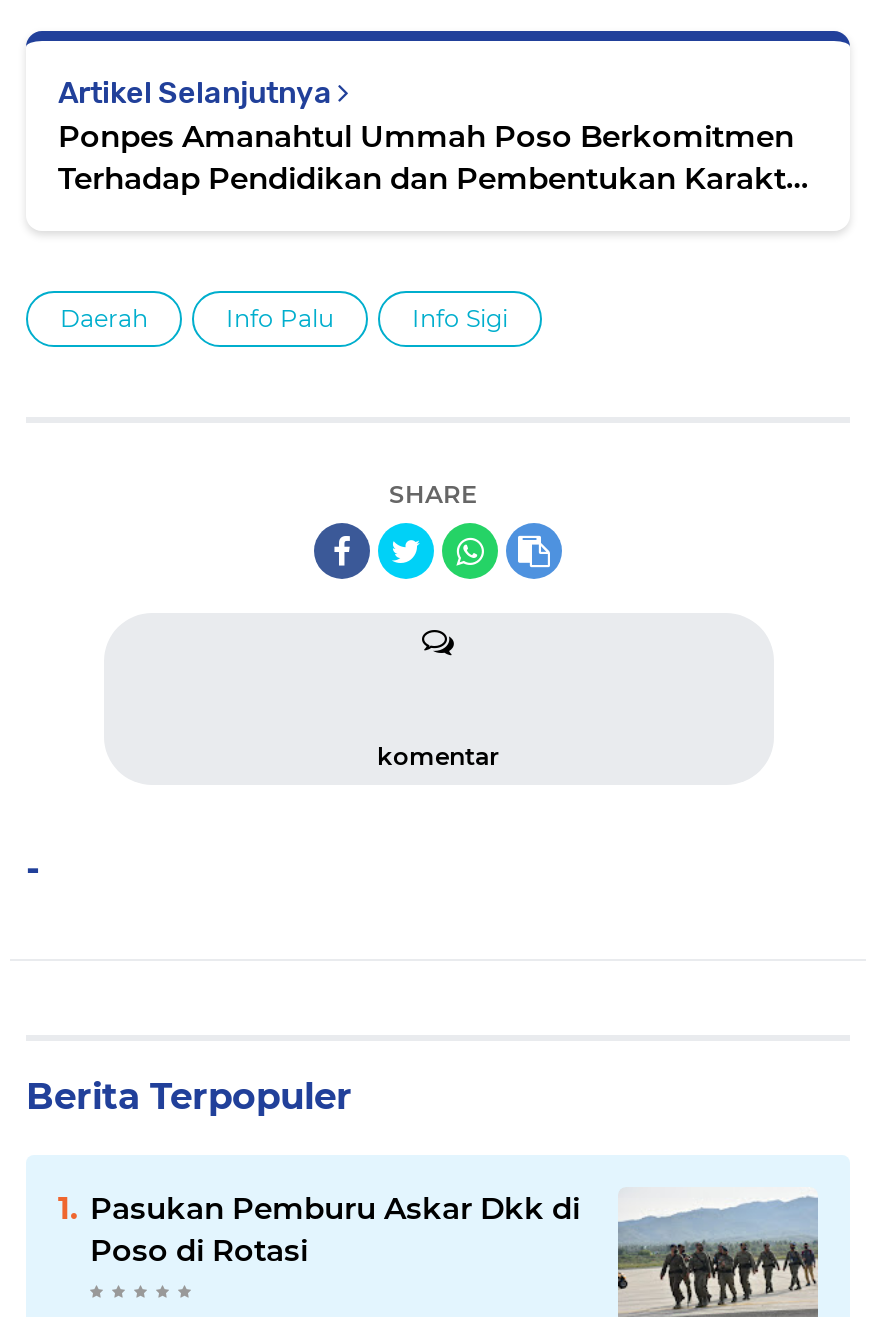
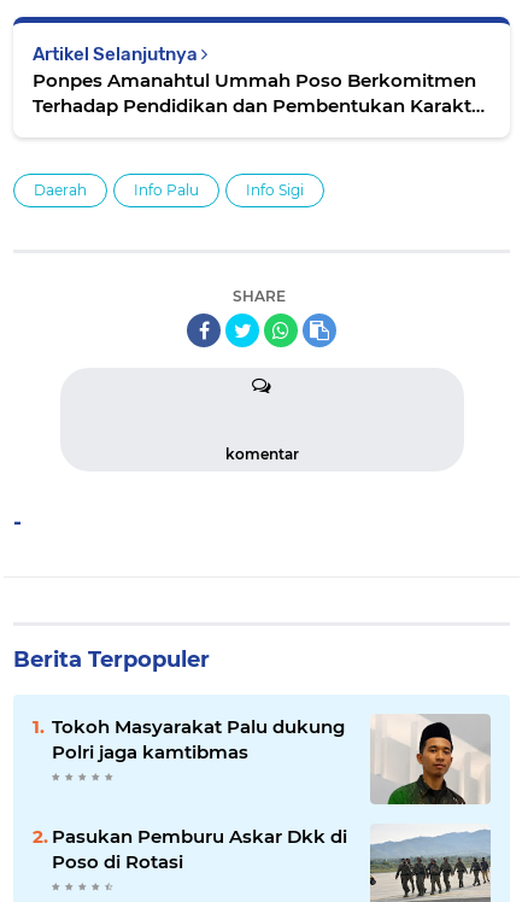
none -> [52,714,489,806] [image] | Tokoh Masyarakat Palu dukung | Polri jaga kamtibmas

